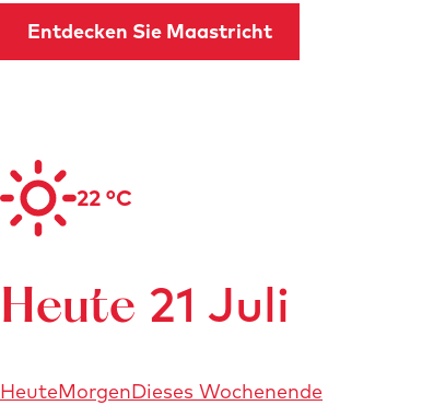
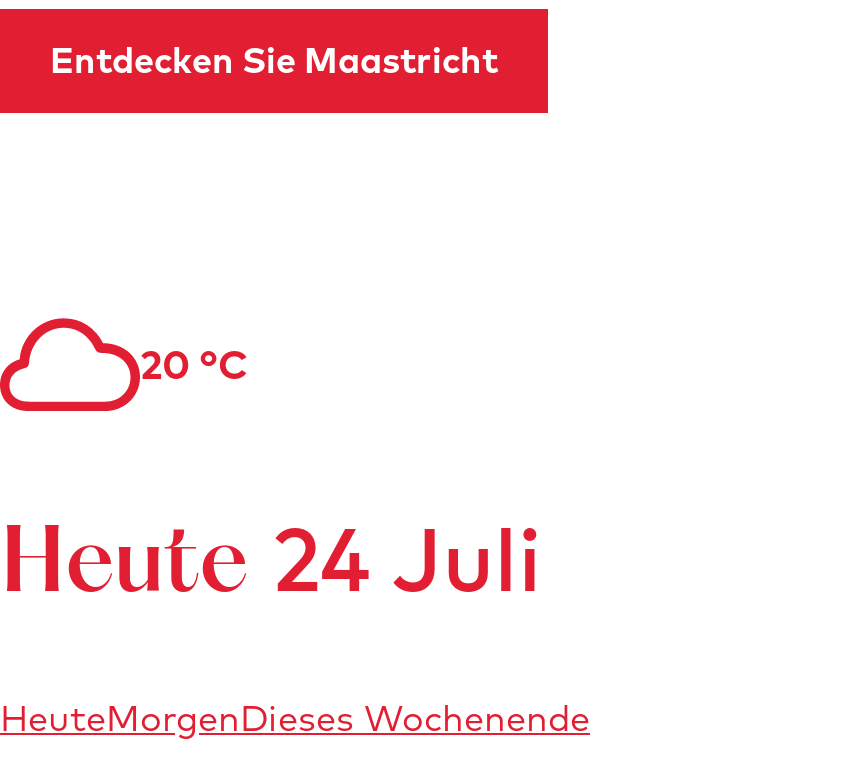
[3,159,132,238] [image] | 22 °C -> [6,295,248,435] [image] | 20 °C
[0,273,290,334] Heute 21 Juli -> [0,501,542,613] Heute 24 Juli

